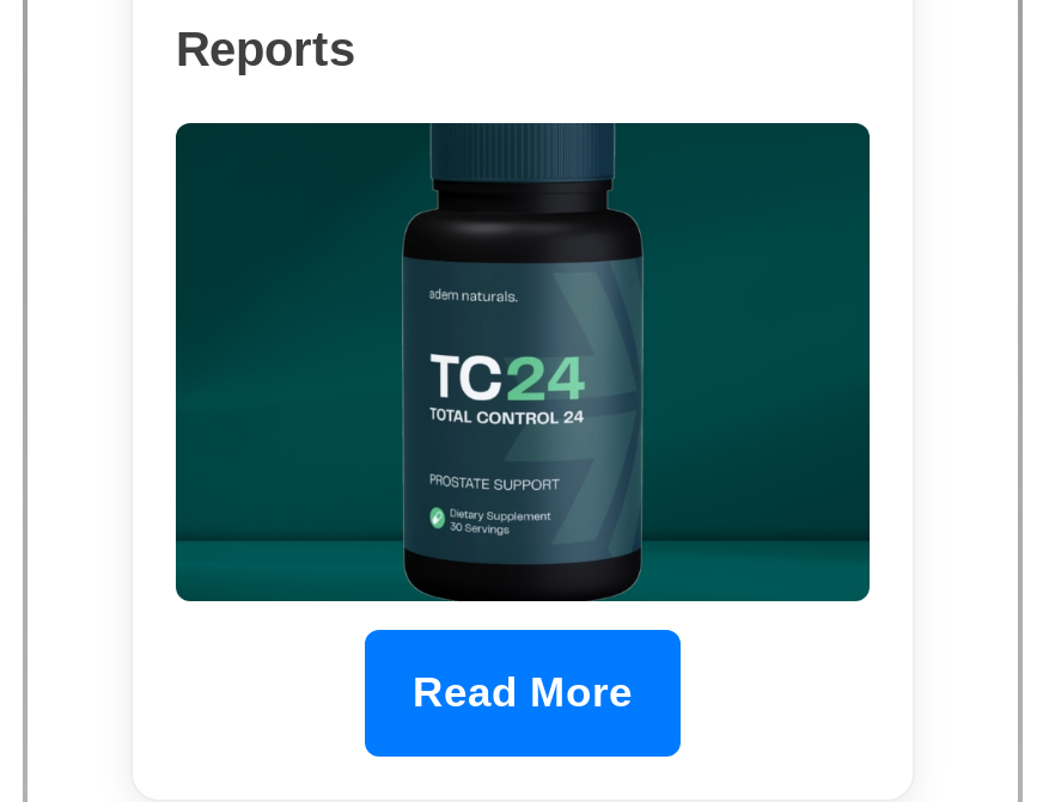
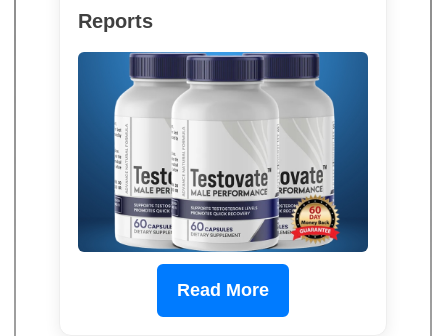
[176,121,870,604] [image] -> [78,51,368,253] [image]

